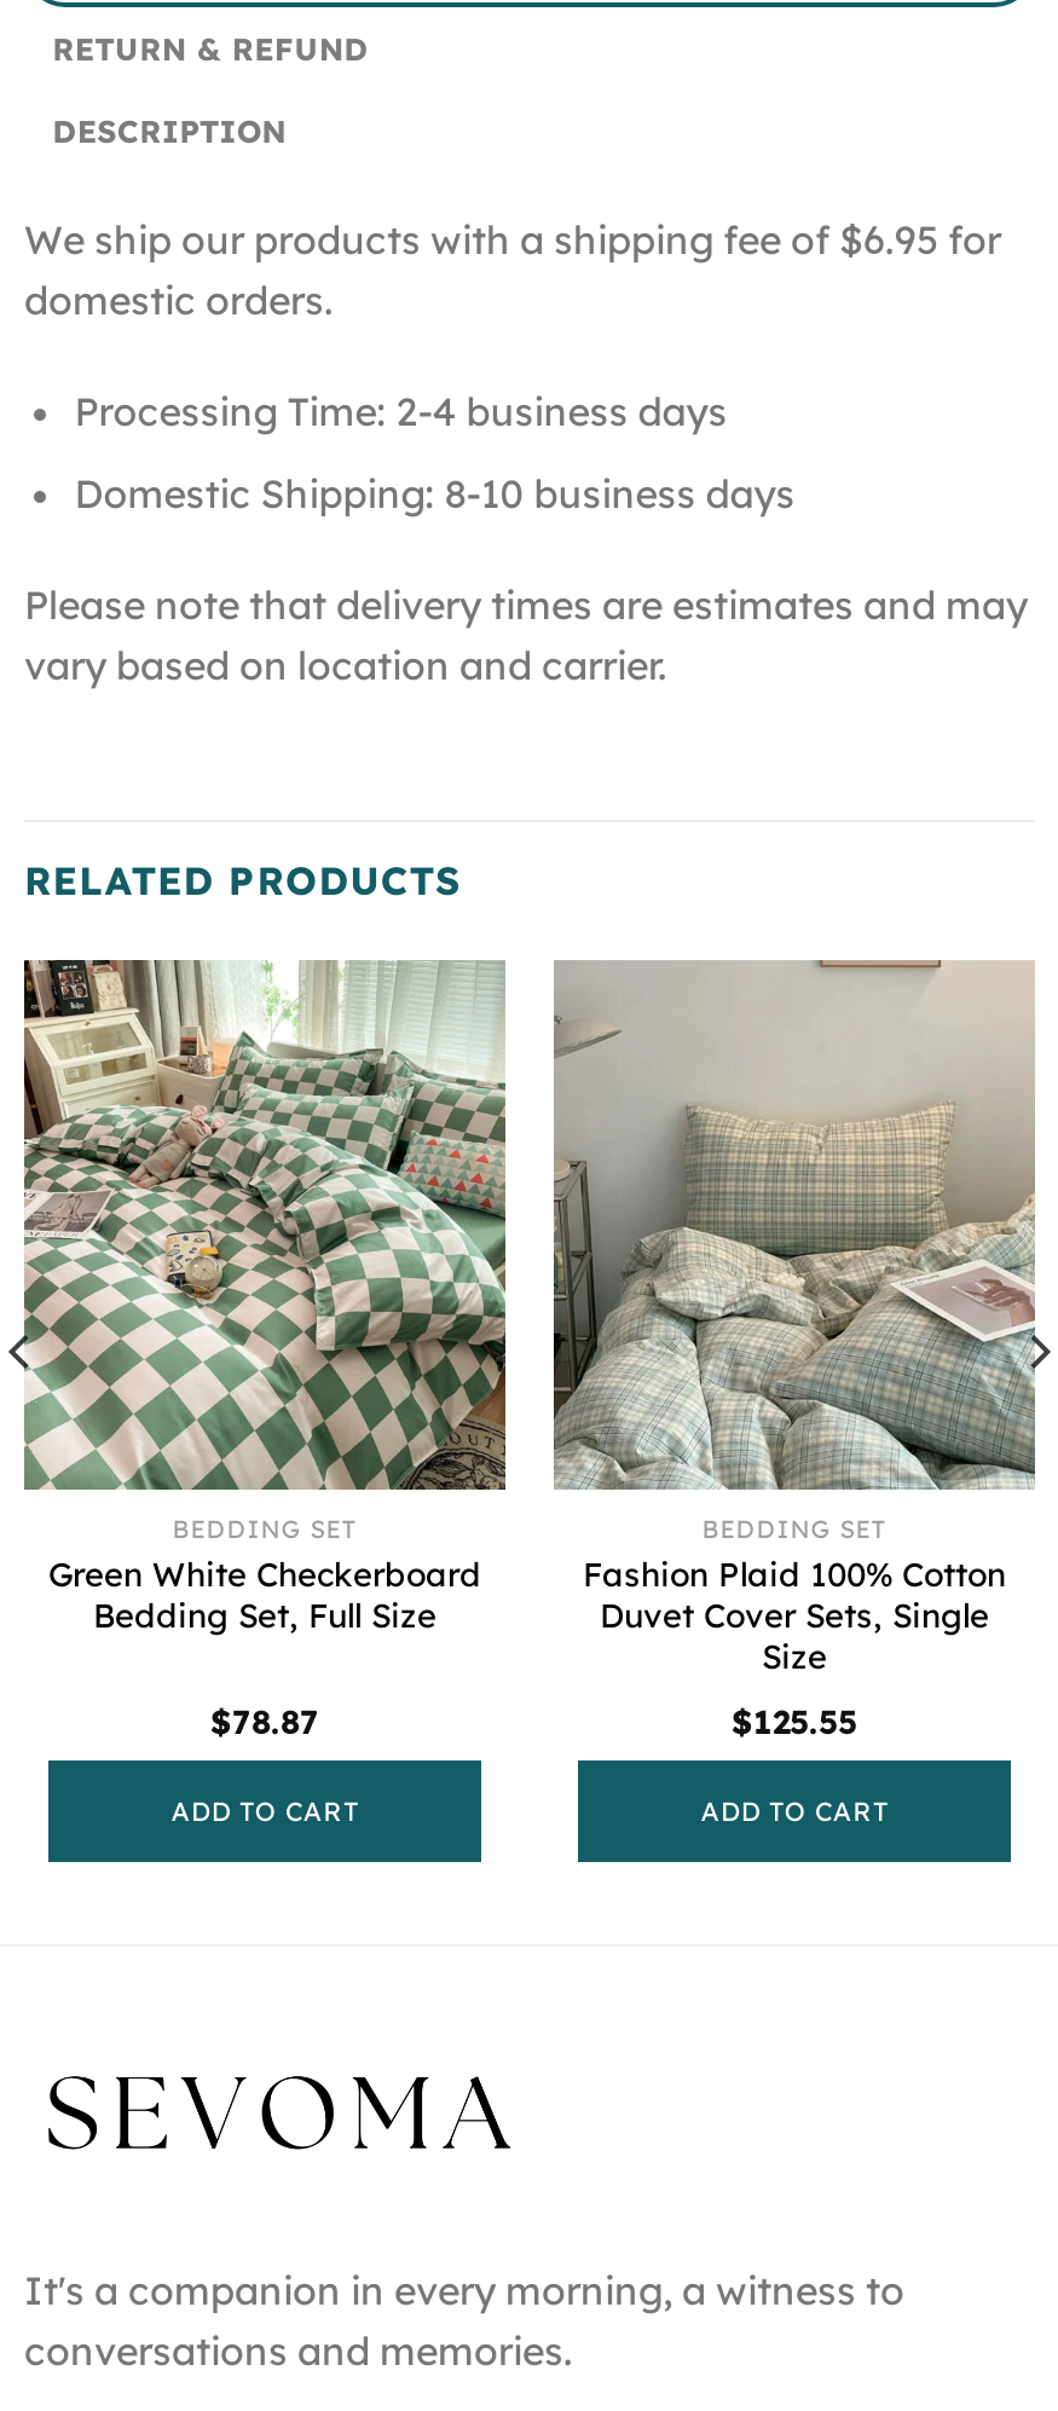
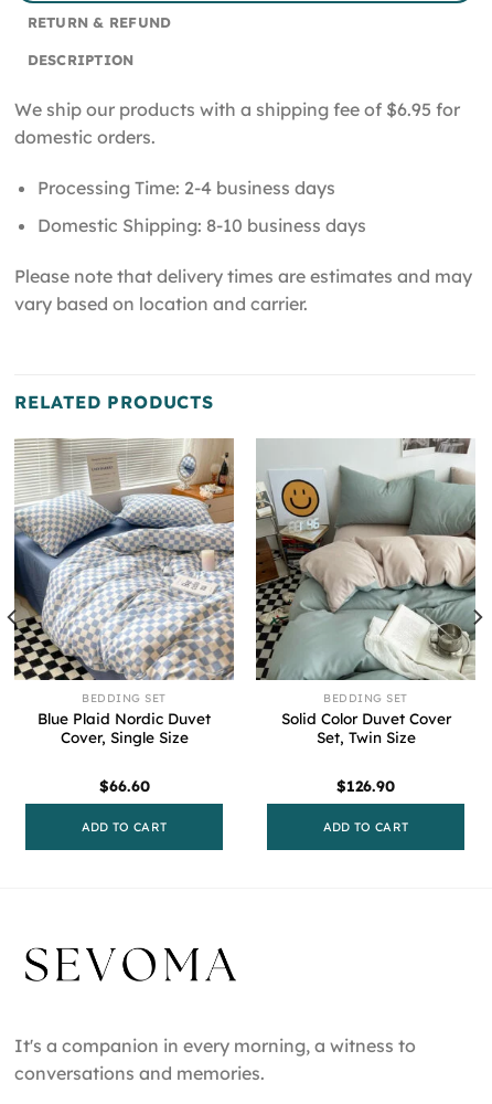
[22,960,508,1634] [image] | Green White Checkerboard | Bedding Set, Full Size -> [13,438,235,746] [image] | Blue Plaid Nordic Duvet | Cover, Single Size
[551,960,1035,1675] [image] | Fashion Plaid 100% Cotton | Duvet Cover Sets, Single | Size -> [255,438,477,746] [image] | Solid Color Duvet Cover | Set, Twin Size
[210,1699,319,1740] $78.87 -> [99,776,149,795] $66.60
[732,1699,857,1740] $125.55 -> [336,776,395,795] $126.90

